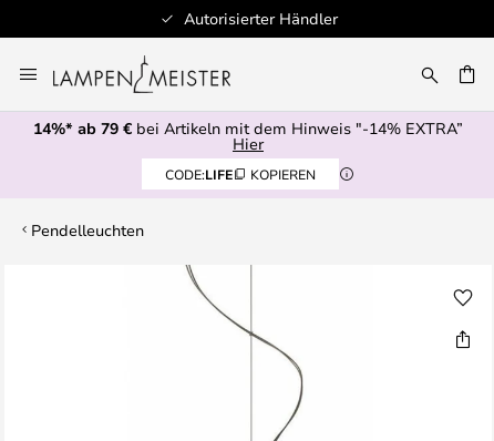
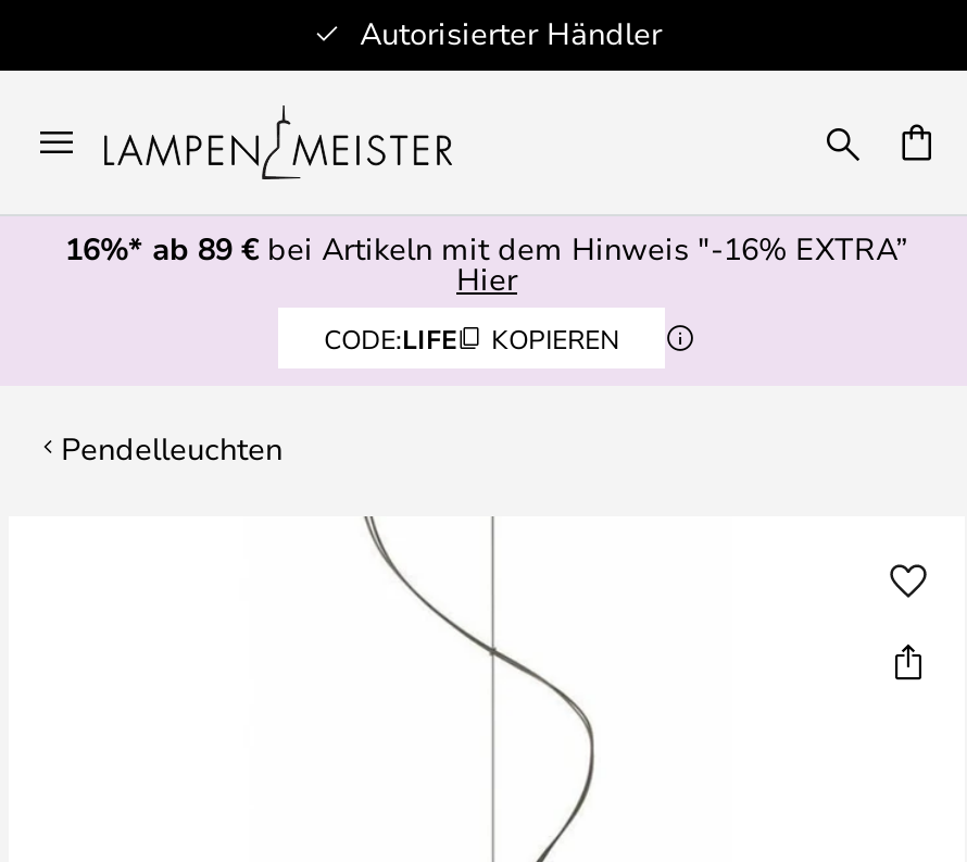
[33,117,463,139] 14%* ab 79 €bei Artikeln mit dem Hinweis "-14% EXTRA” -> [65,227,908,268] 16%* ab 89 €bei Artikeln mit dem Hinweis "-16% EXTRA”

